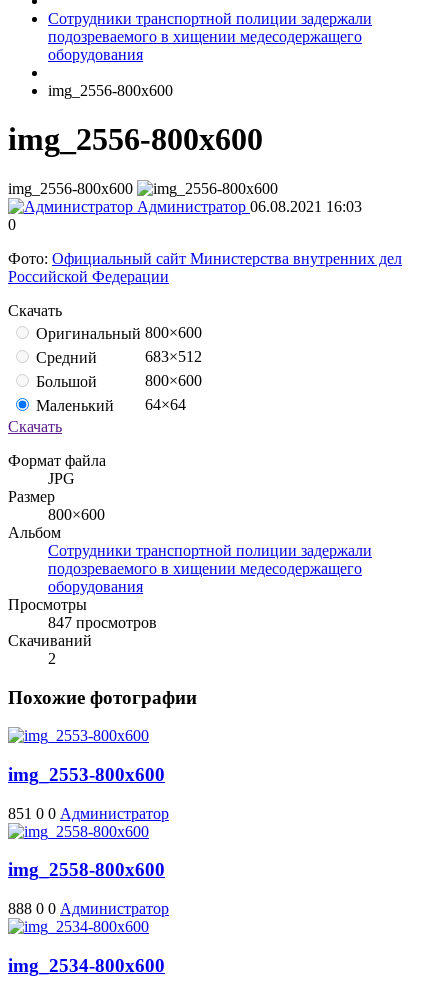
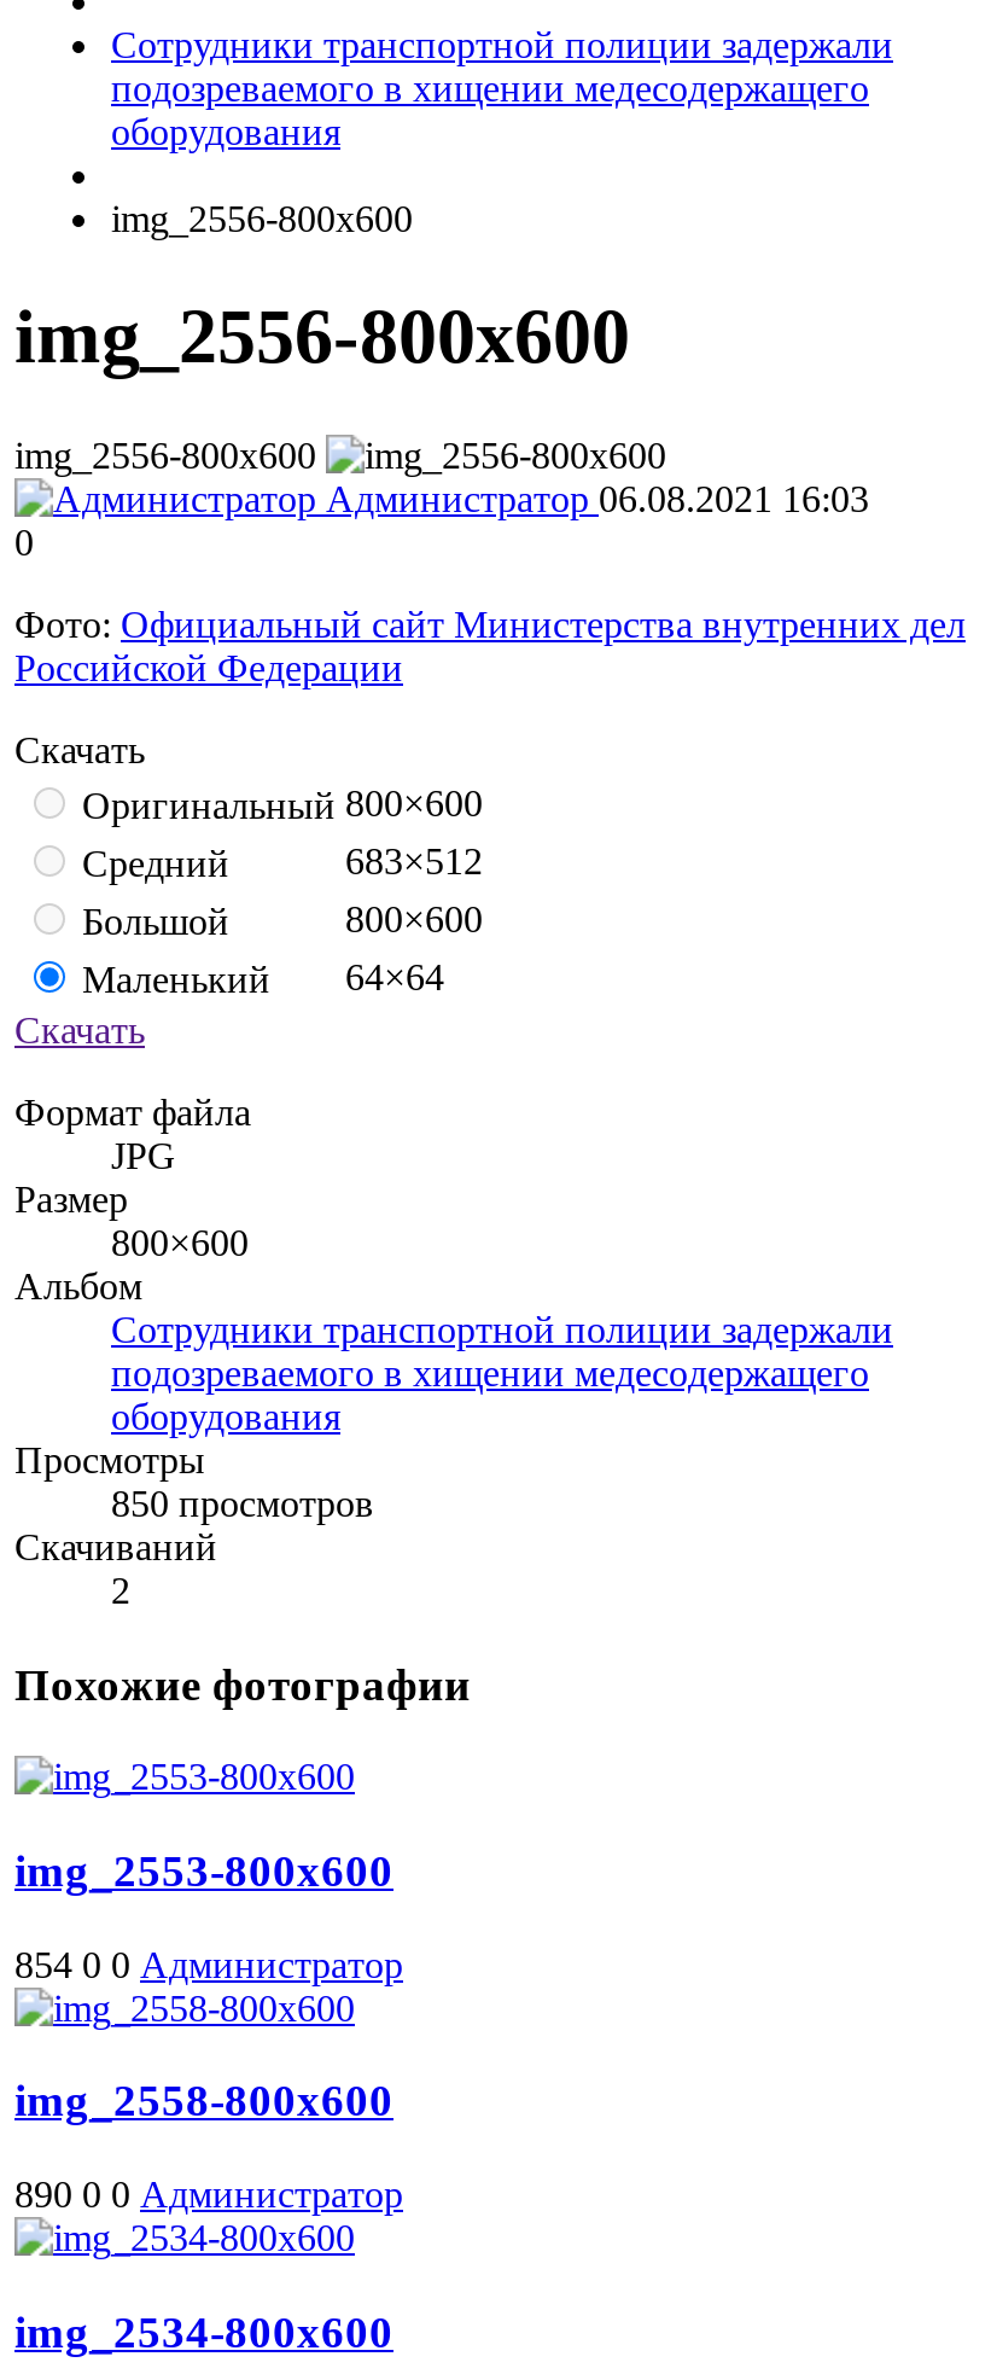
[48,614,157,631] 847 просмотров -> [111,1483,374,1524] 850 просмотров
[8,805,169,822] 851 0 0 Администратор -> [14,1944,403,1985] 854 0 0 Администратор
[8,900,169,917] 888 0 0 Администратор -> [14,2174,403,2215] 890 0 0 Администратор

